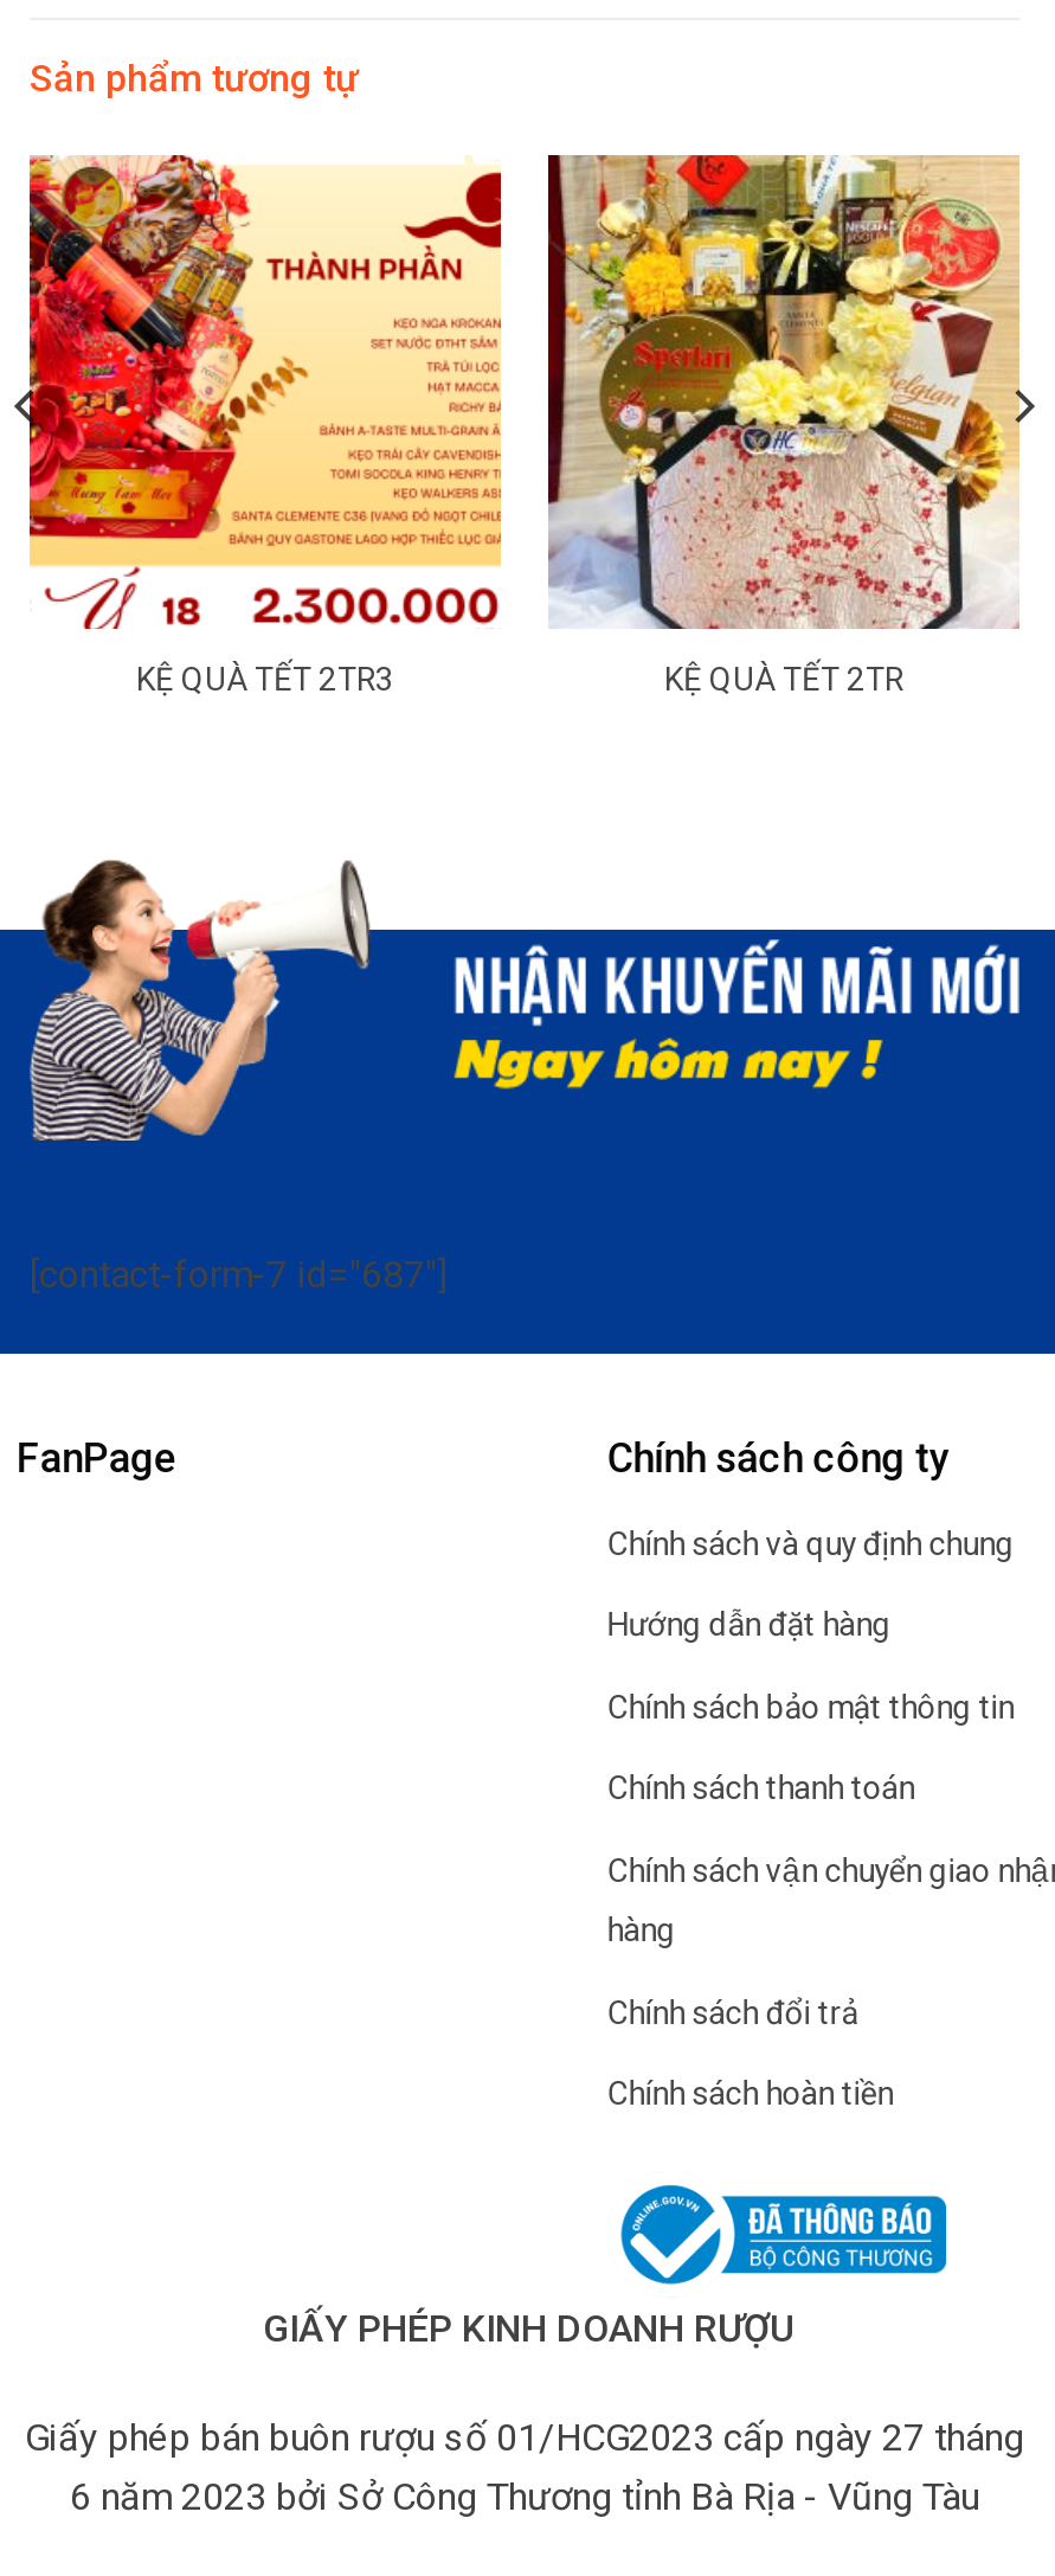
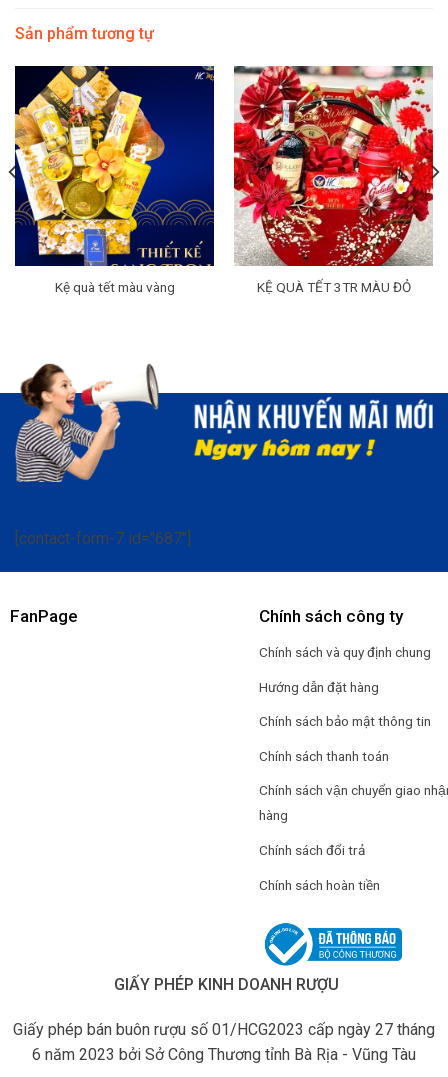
[27,153,903,696] [image] | KỆ QUÀ TẾT 2TR3 | KỆ QUÀ TẾT 2TR -> [14,65,410,294] [image] | Kệ quà tết màu vàng | KỆ QUÀ TẾT 3TR MÀU ĐỎ
[546,153,1019,629] [image] -> [233,65,434,267] [image]

